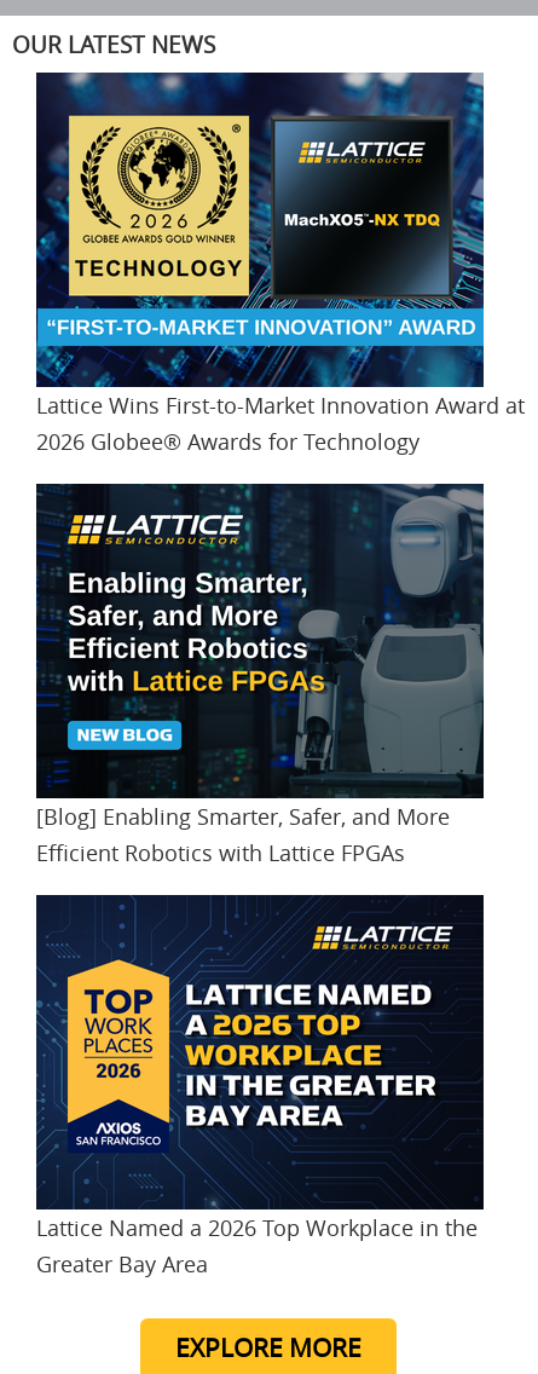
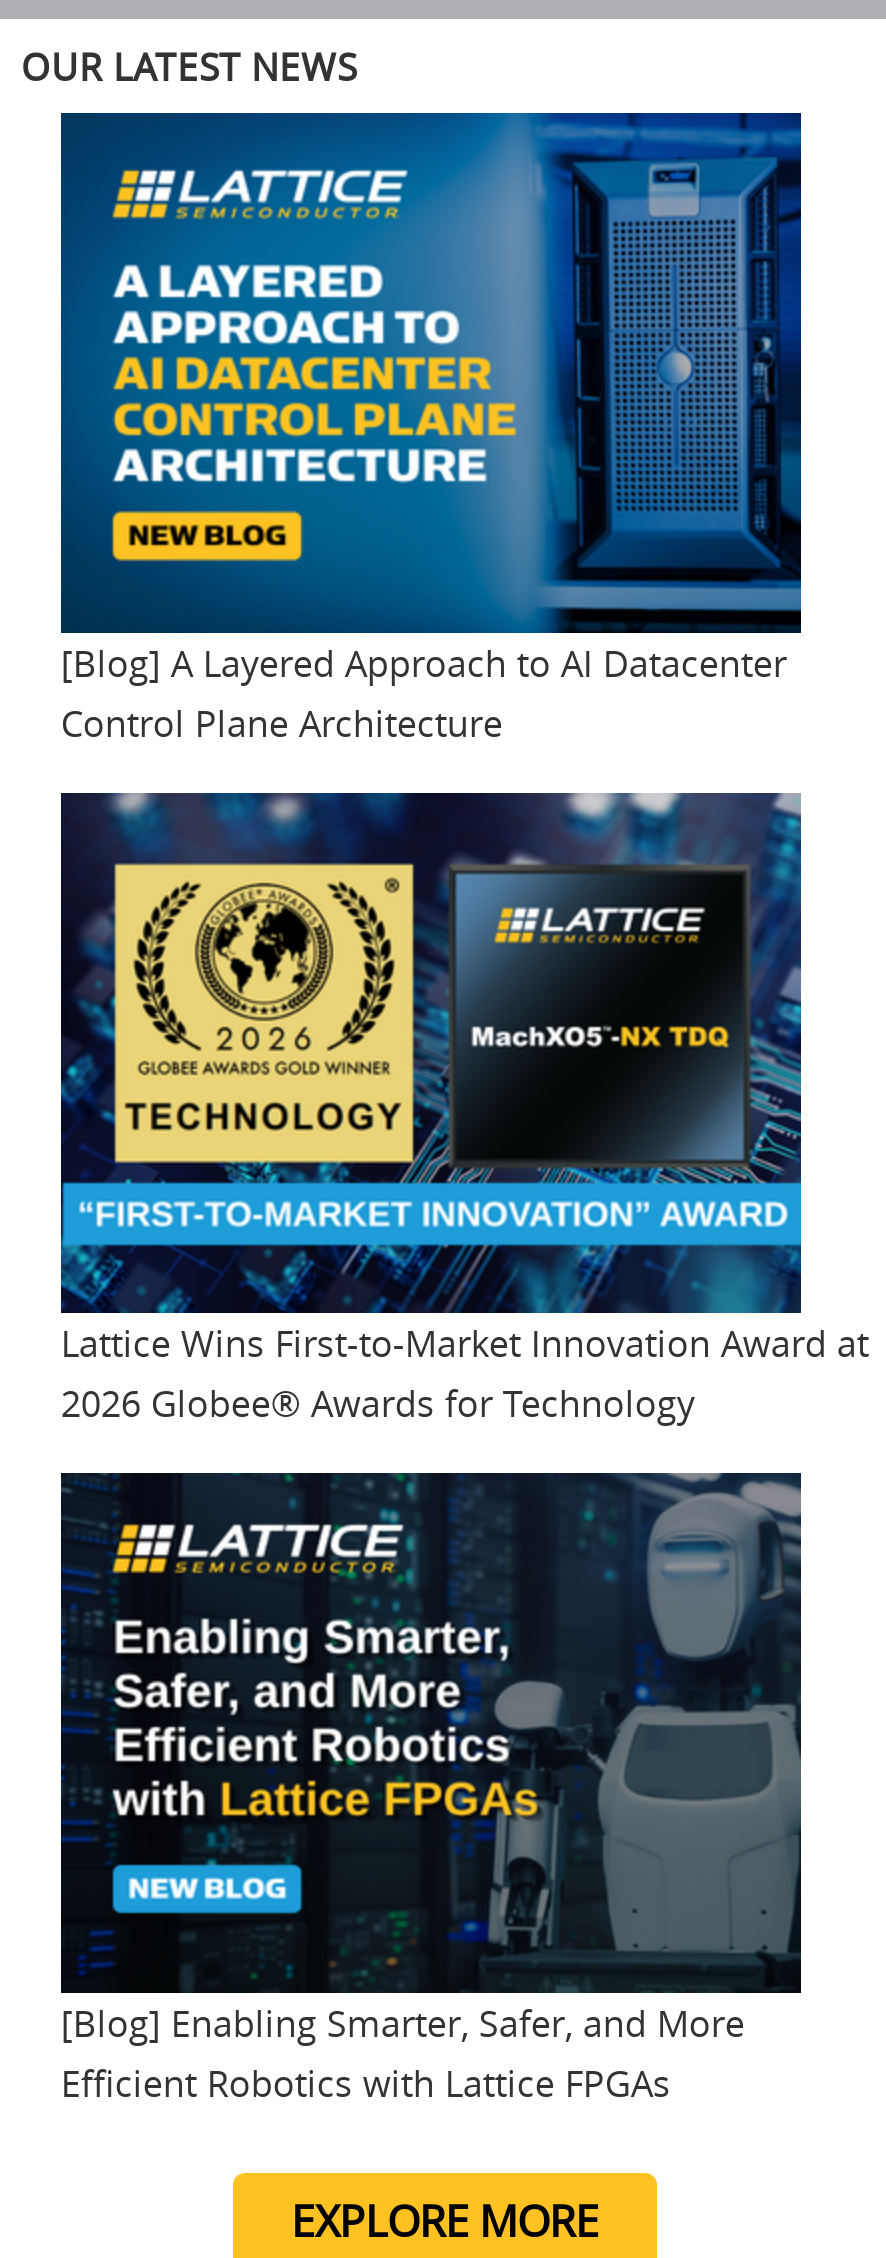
none -> [61,111,803,746] [image] | [Blog] A Layered Approach to AI Datacenter | Control Plane Architecture
moved [34,70,525,867] -> [57,789,869,2106]: [image] | Lattice Wins First-to-Market Innovation Award at | 2026 Globee® Awards for Technology | [Blog] Enabling Smarter, Safer, and More | Efficient Robotics with Lattice FPGAs
[36,895,484,1278] [image] | Lattice Named a 2026 Top Workplace in the | Greater Bay Area -> none

